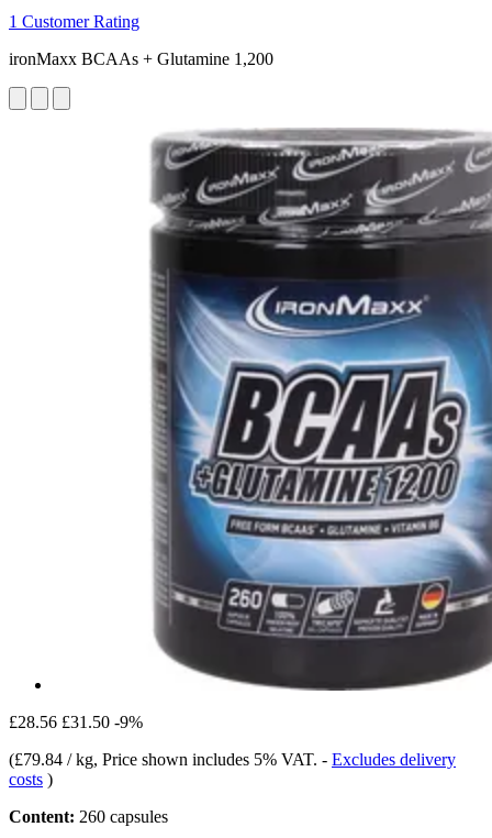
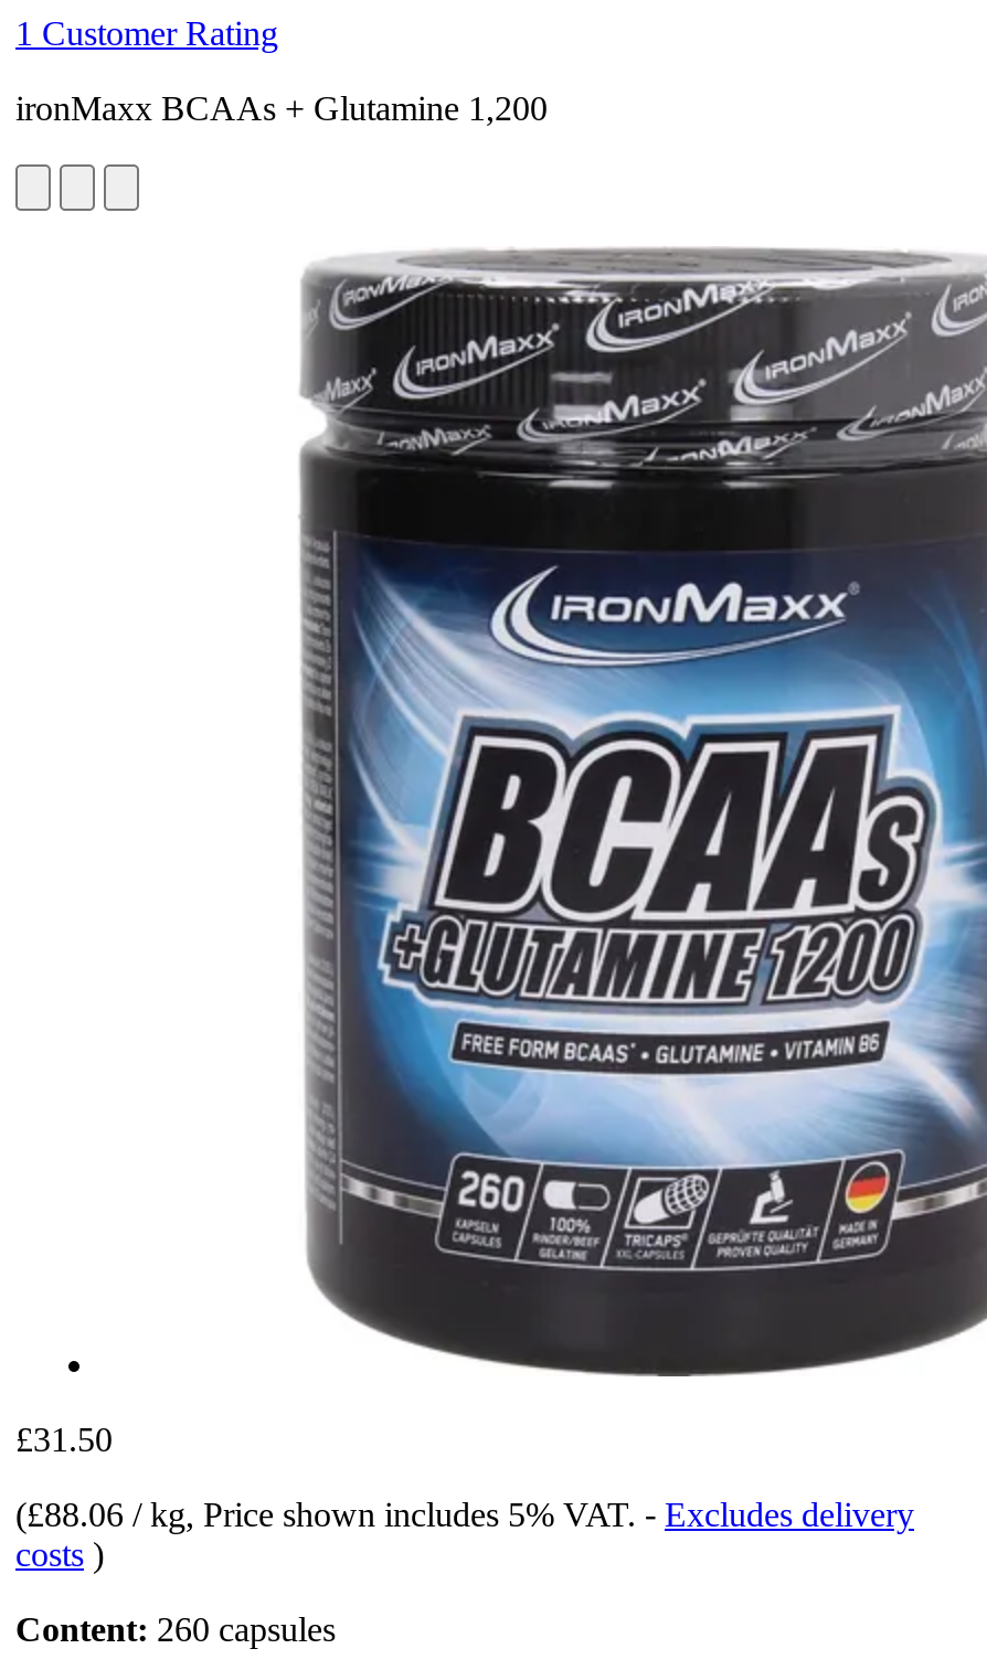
[9,712,143,731] £28.56 £31.50 -9% -> [15,1420,113,1458] £31.50
[9,750,456,768] (£79.84 / kg, Price shown includes 5% VAT. - Excludes delivery -> [15,1495,914,1533] (£88.06 / kg, Price shown includes 5% VAT. - Excludes delivery

